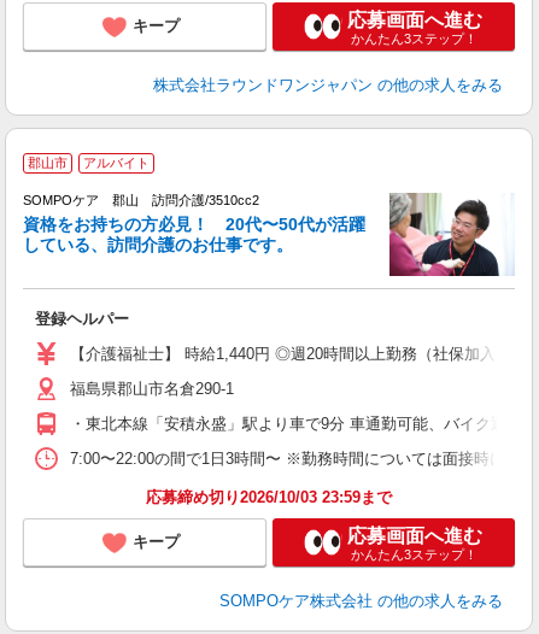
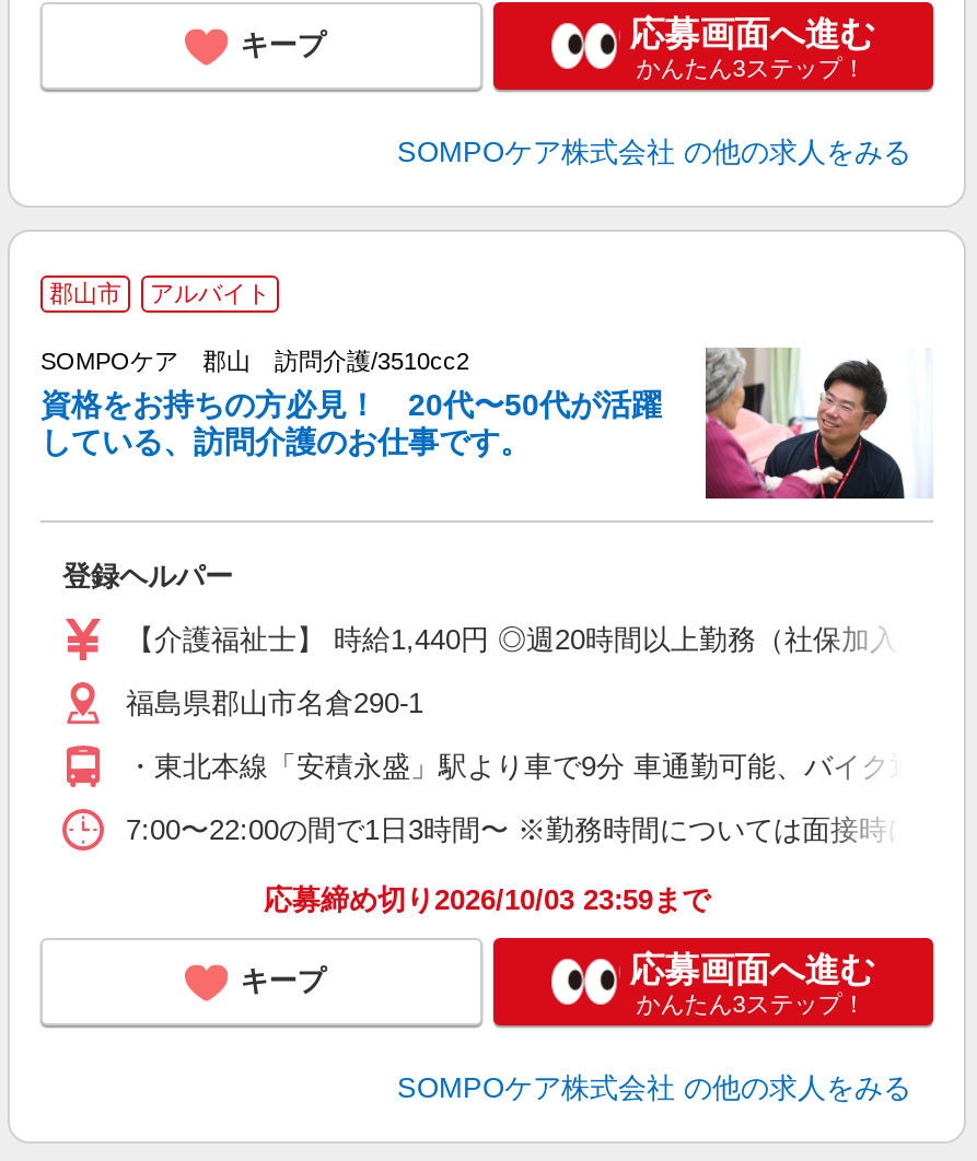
[153,76,503,94] 株式会社ラウンドワンジャパンの他の求人をみる -> [397,136,911,169] SOMPOケア株式会社の他の求人をみる

